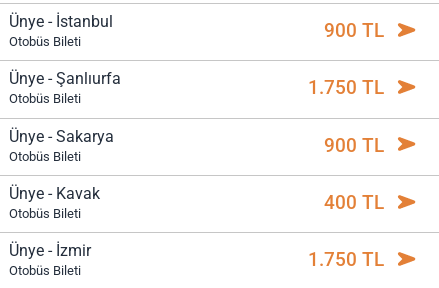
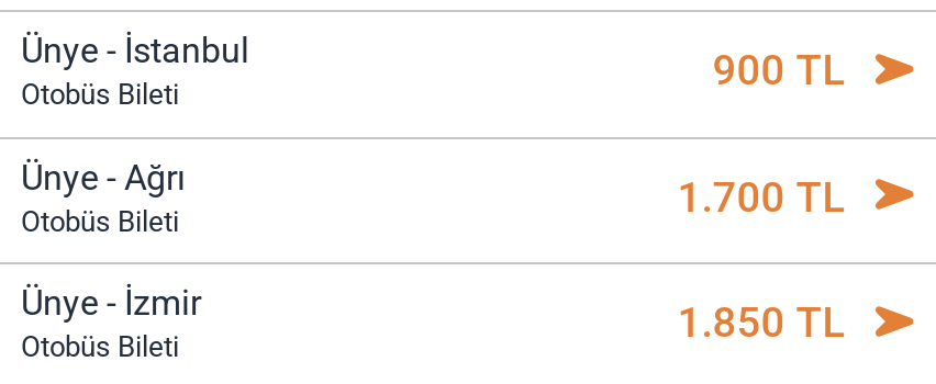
[9,69,121,88] Ünye - Şanlıurfa -> [21,156,186,198] Ünye - Ağrı
[9,76,384,221] 1.750 TL | Ünye - Sakarya | Otobüs Bileti | 900 TL | Ünye - Kavak | Otobüs Bileti | 400 TL -> [677,172,844,222] 1.700 TL
[308,248,384,271] 1.750 TL -> [677,297,844,348] 1.850 TL

